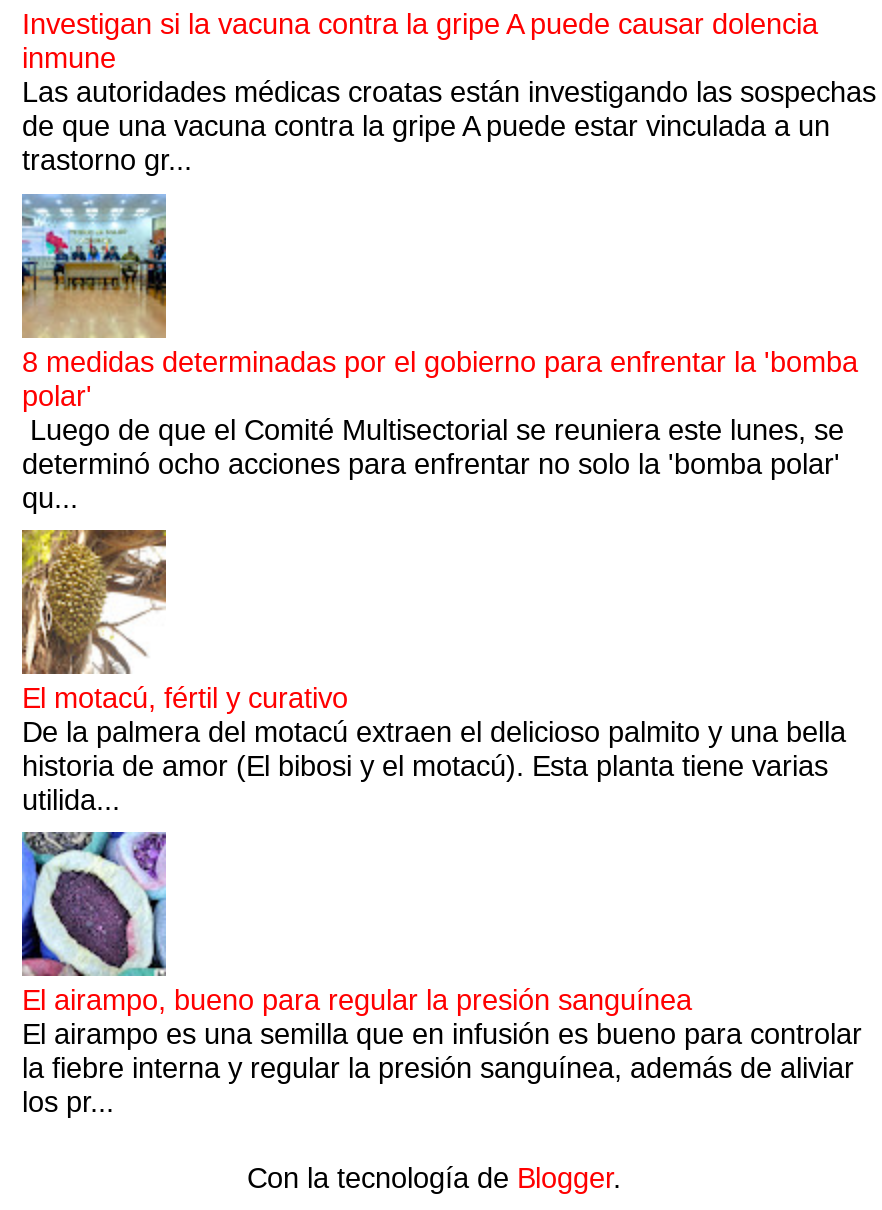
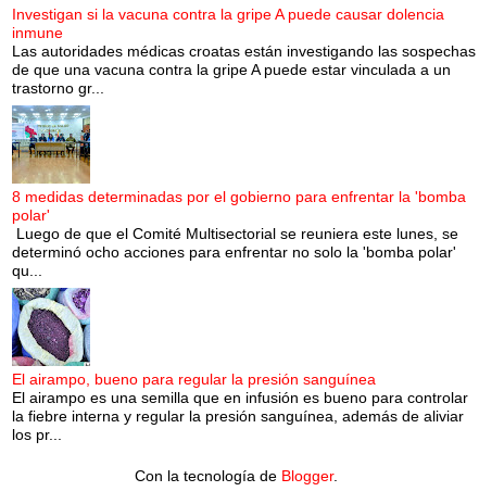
[20,528,846,816] [image] | El motacú, fértil y curativo | De la palmera del motacú extraen el delicioso palmito y una bella | historia de amor (El bibosi y el motacú). Esta planta tiene varias | utilida... -> none

